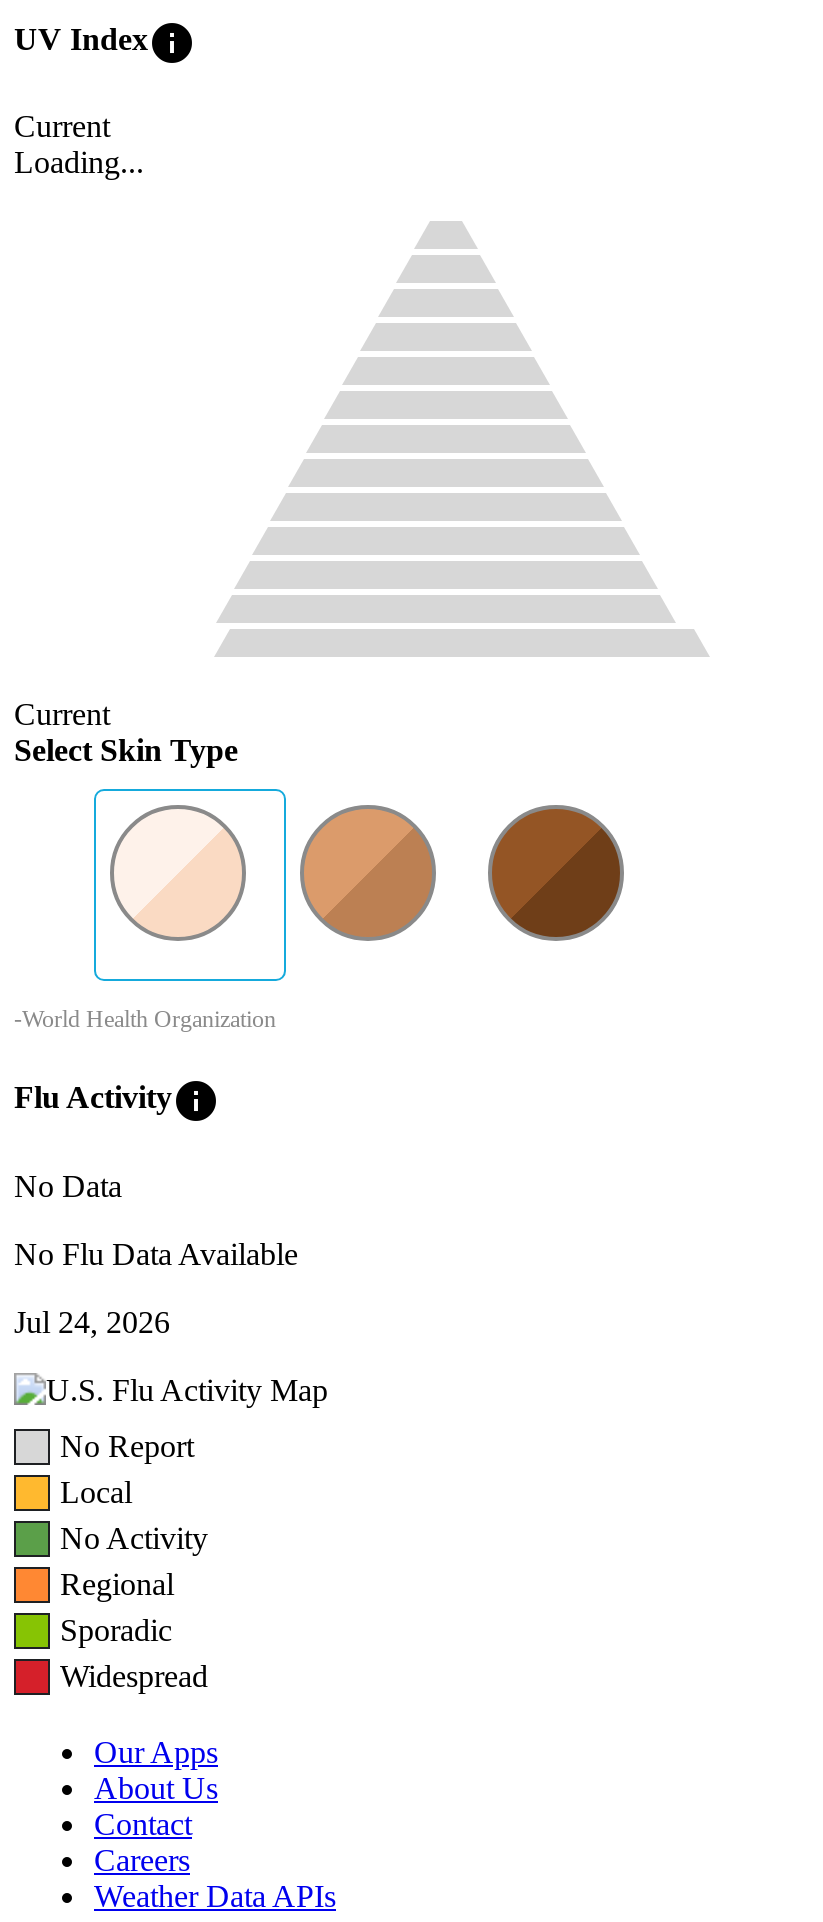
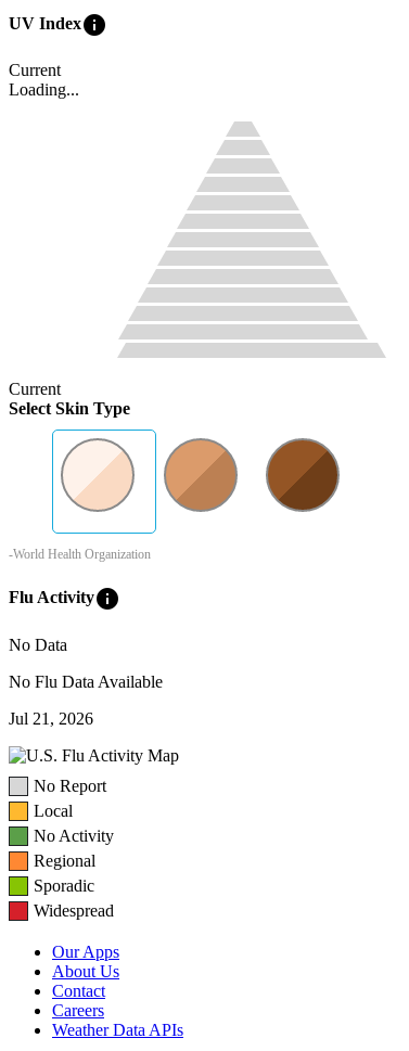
[14,1304,170,1338] Jul 24, 2026 -> [9,709,93,727] Jul 21, 2026

